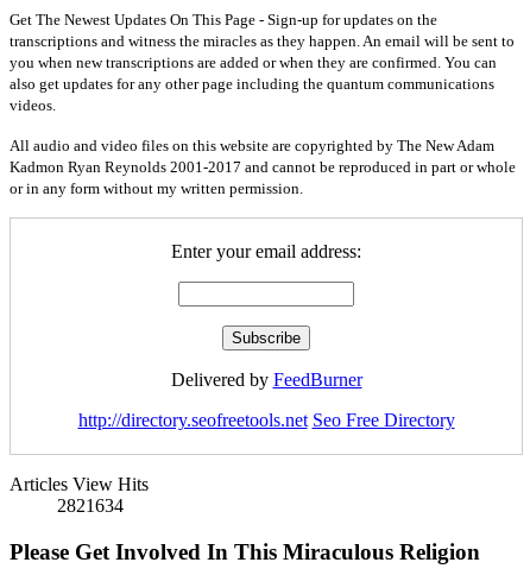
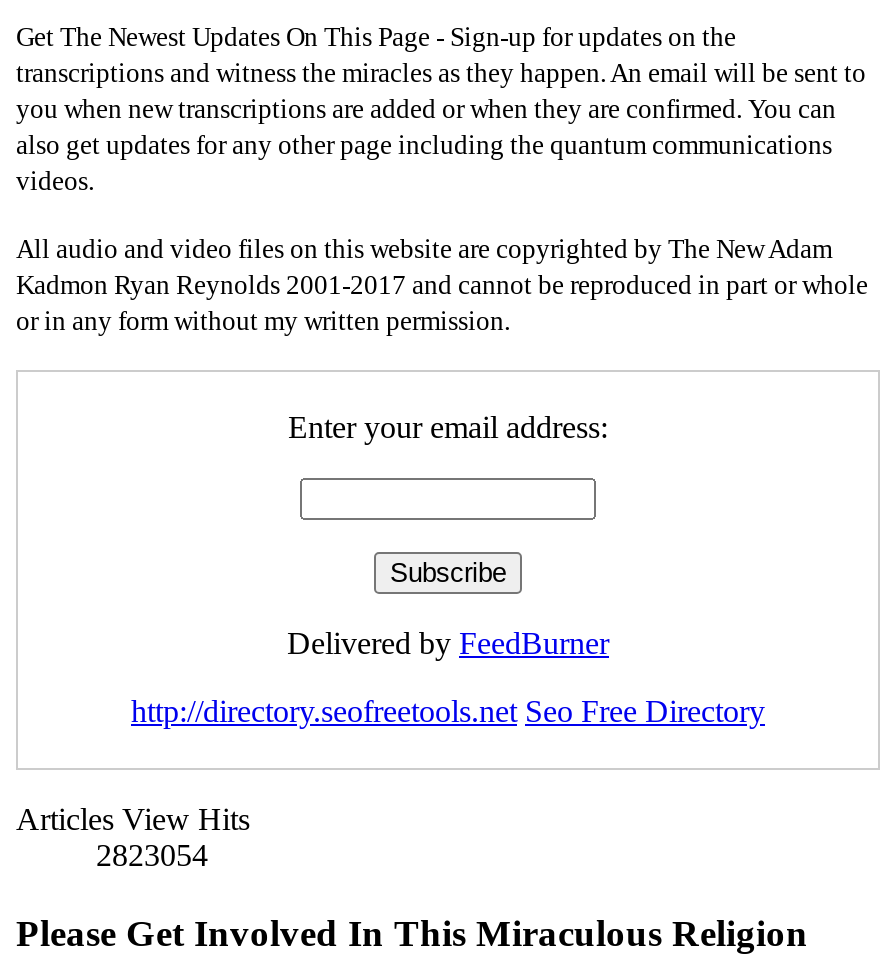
[57,496,124,516] 2821634 -> [96,839,208,873] 2823054

